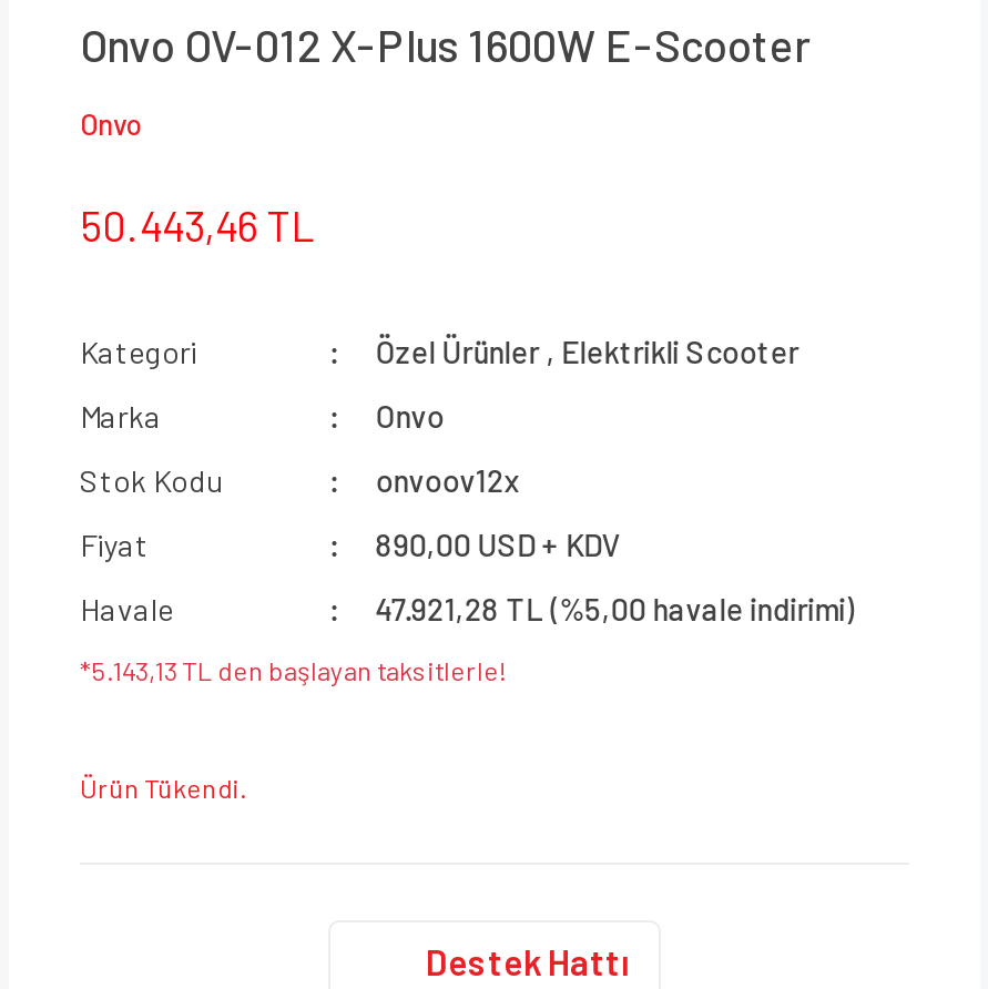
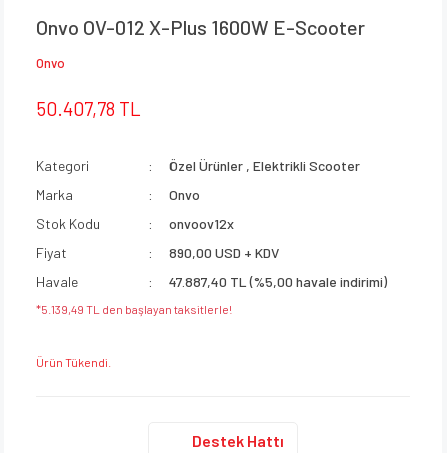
[80,199,315,250] 50.443,46 TL -> [36,97,141,120] 50.407,78 TL
[375,589,854,627] 47.921,28 TL (%5,00 havale indirimi) -> [169,273,387,290] 47.887,40 TL (%5,00 havale indirimi)
[80,654,506,685] *5.143,13 TL den başlayan taksitlerle! -> [36,302,232,316] *5.139,49 TL den başlayan taksitlerle!

